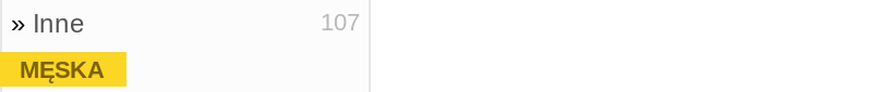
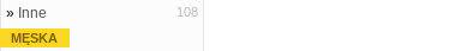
[321,9,360,35] 107 -> [176,5,198,19] 108

